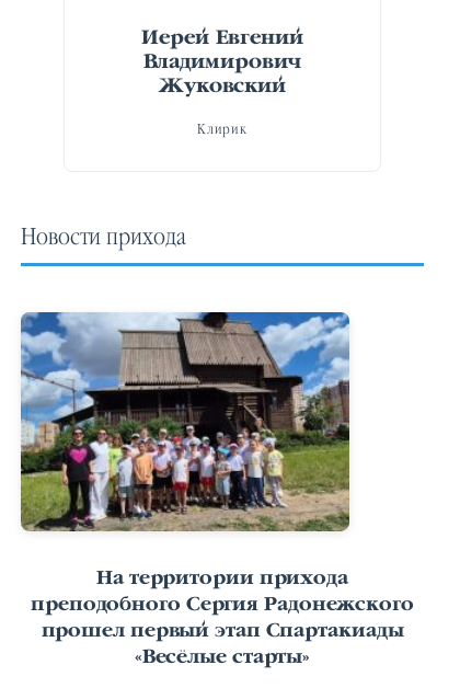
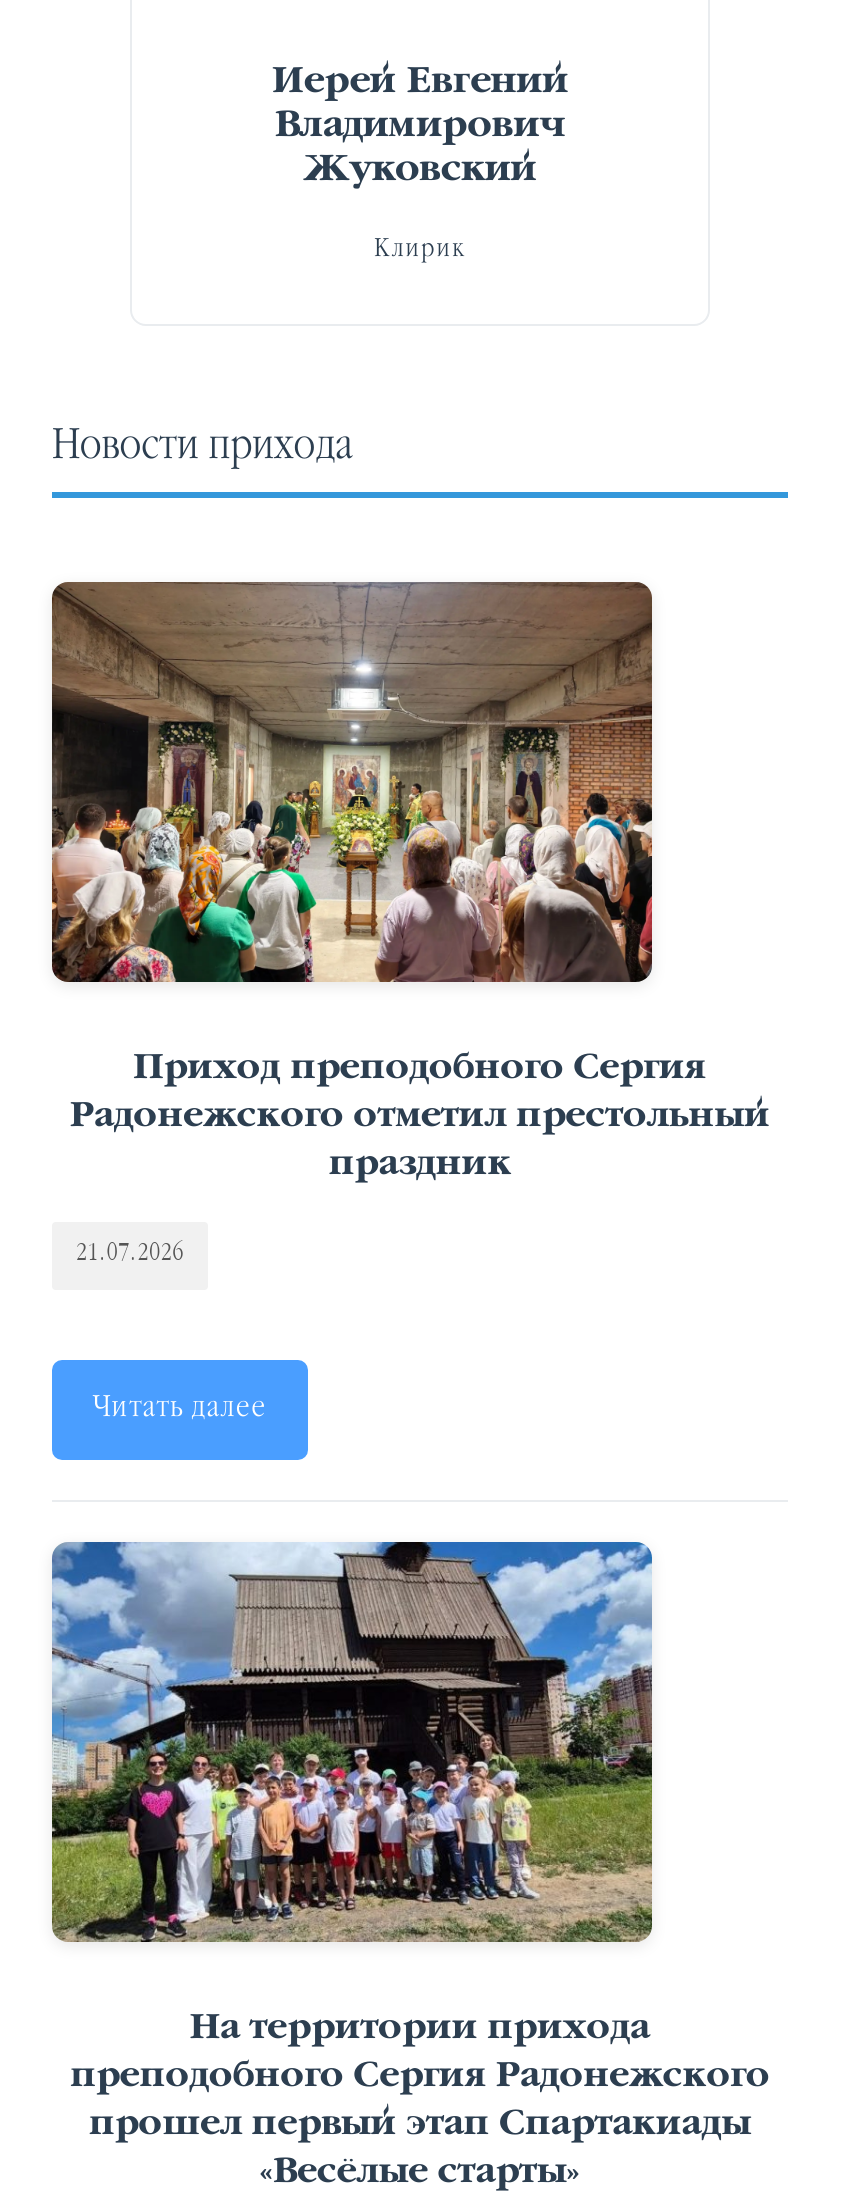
none -> [50,579,770,1431] [image] | Приход преподобного Сергия | Радонежского отметил престольный | праздник | 21.07.2026 | Читать далее

